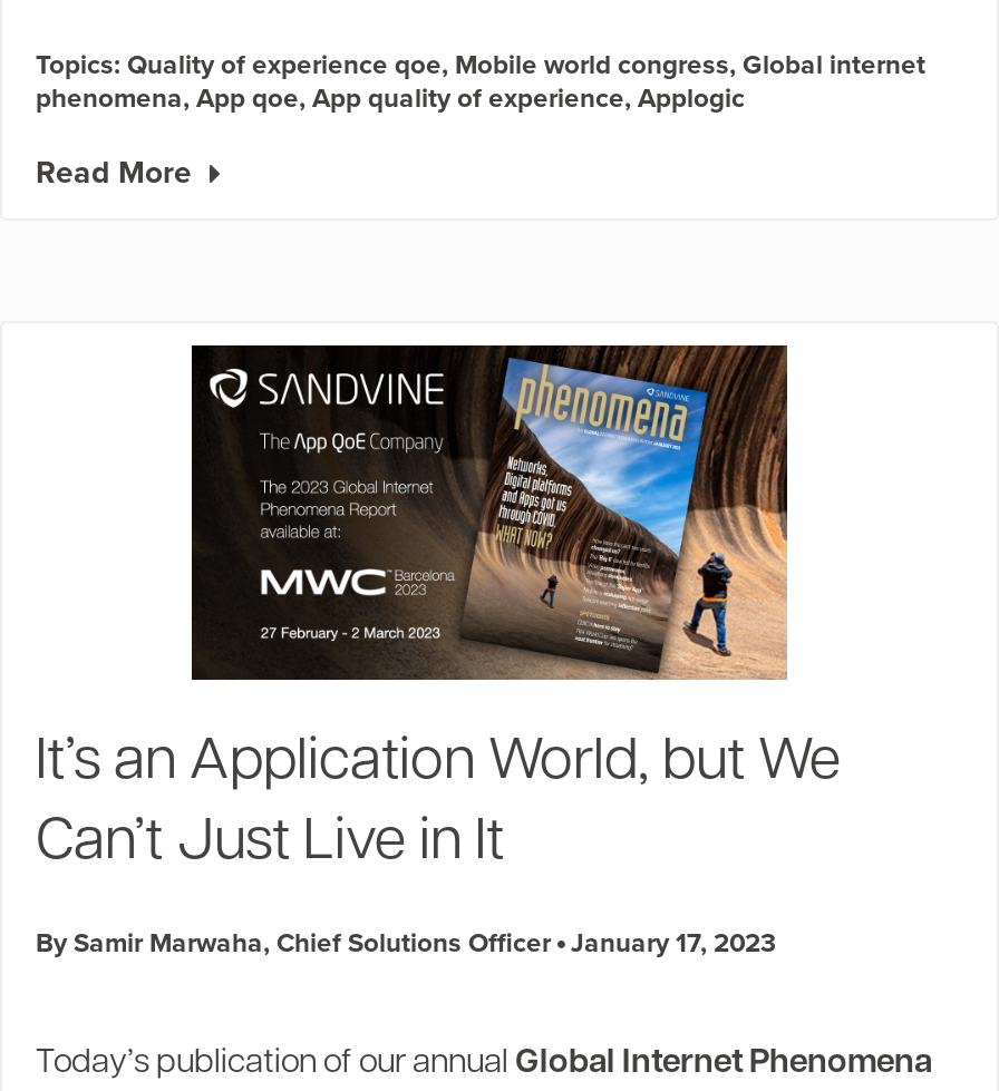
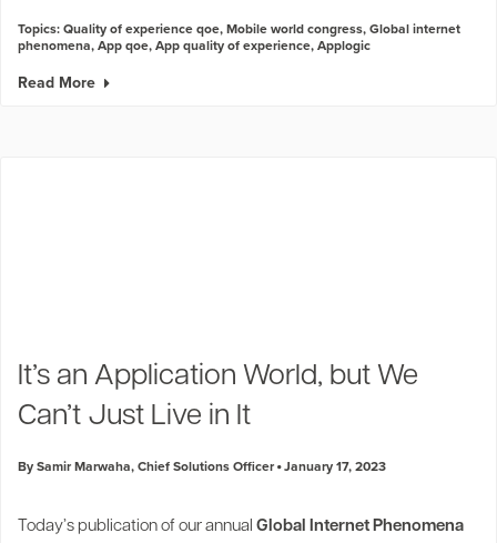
[190,343,789,682] [image] -> none

